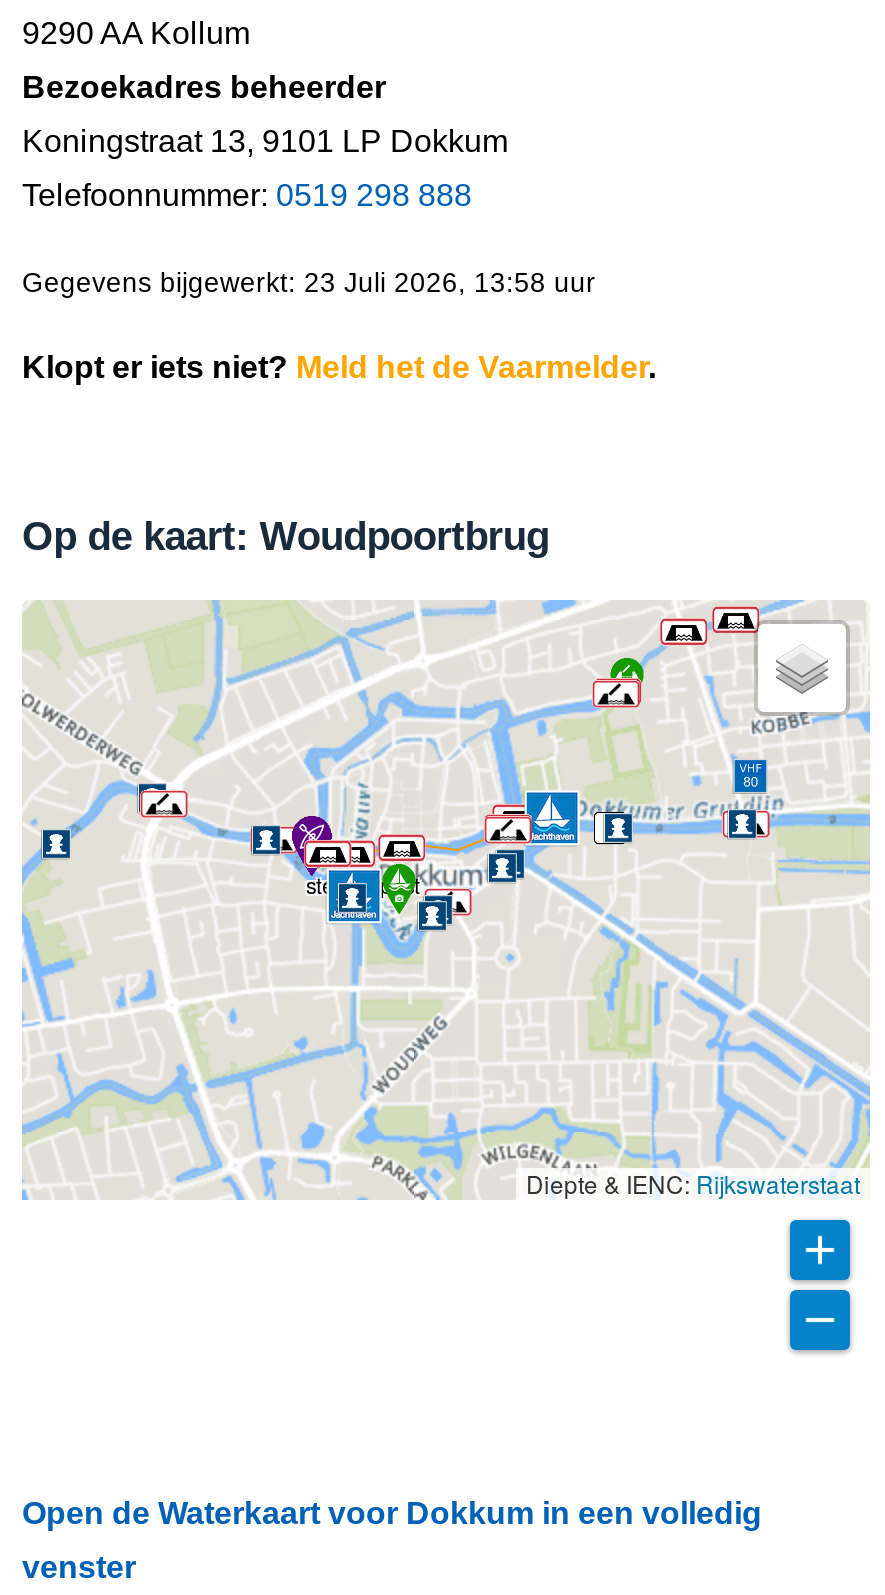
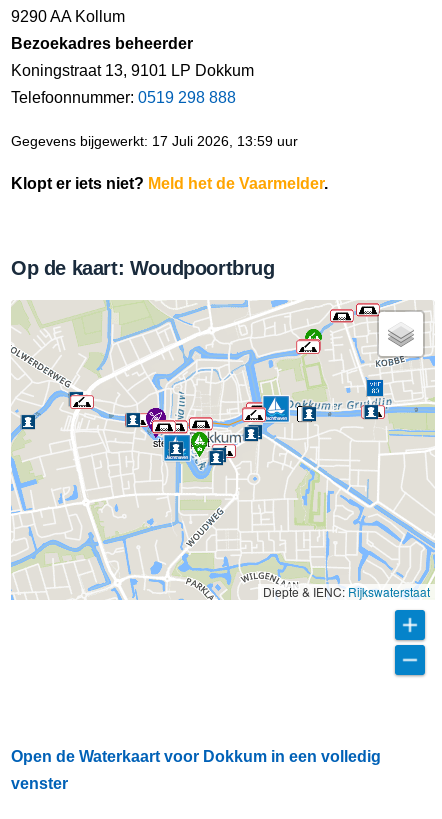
[22,268,596,298] Gegevens bijgewerkt: 23 Juli 2026, 13:58 uur -> [11,134,298,149] Gegevens bijgewerkt: 17 Juli 2026, 13:59 uur

